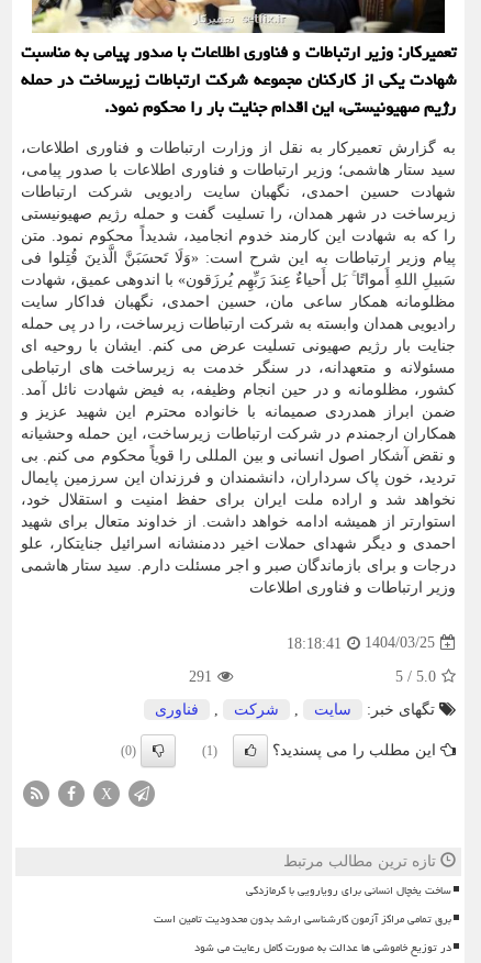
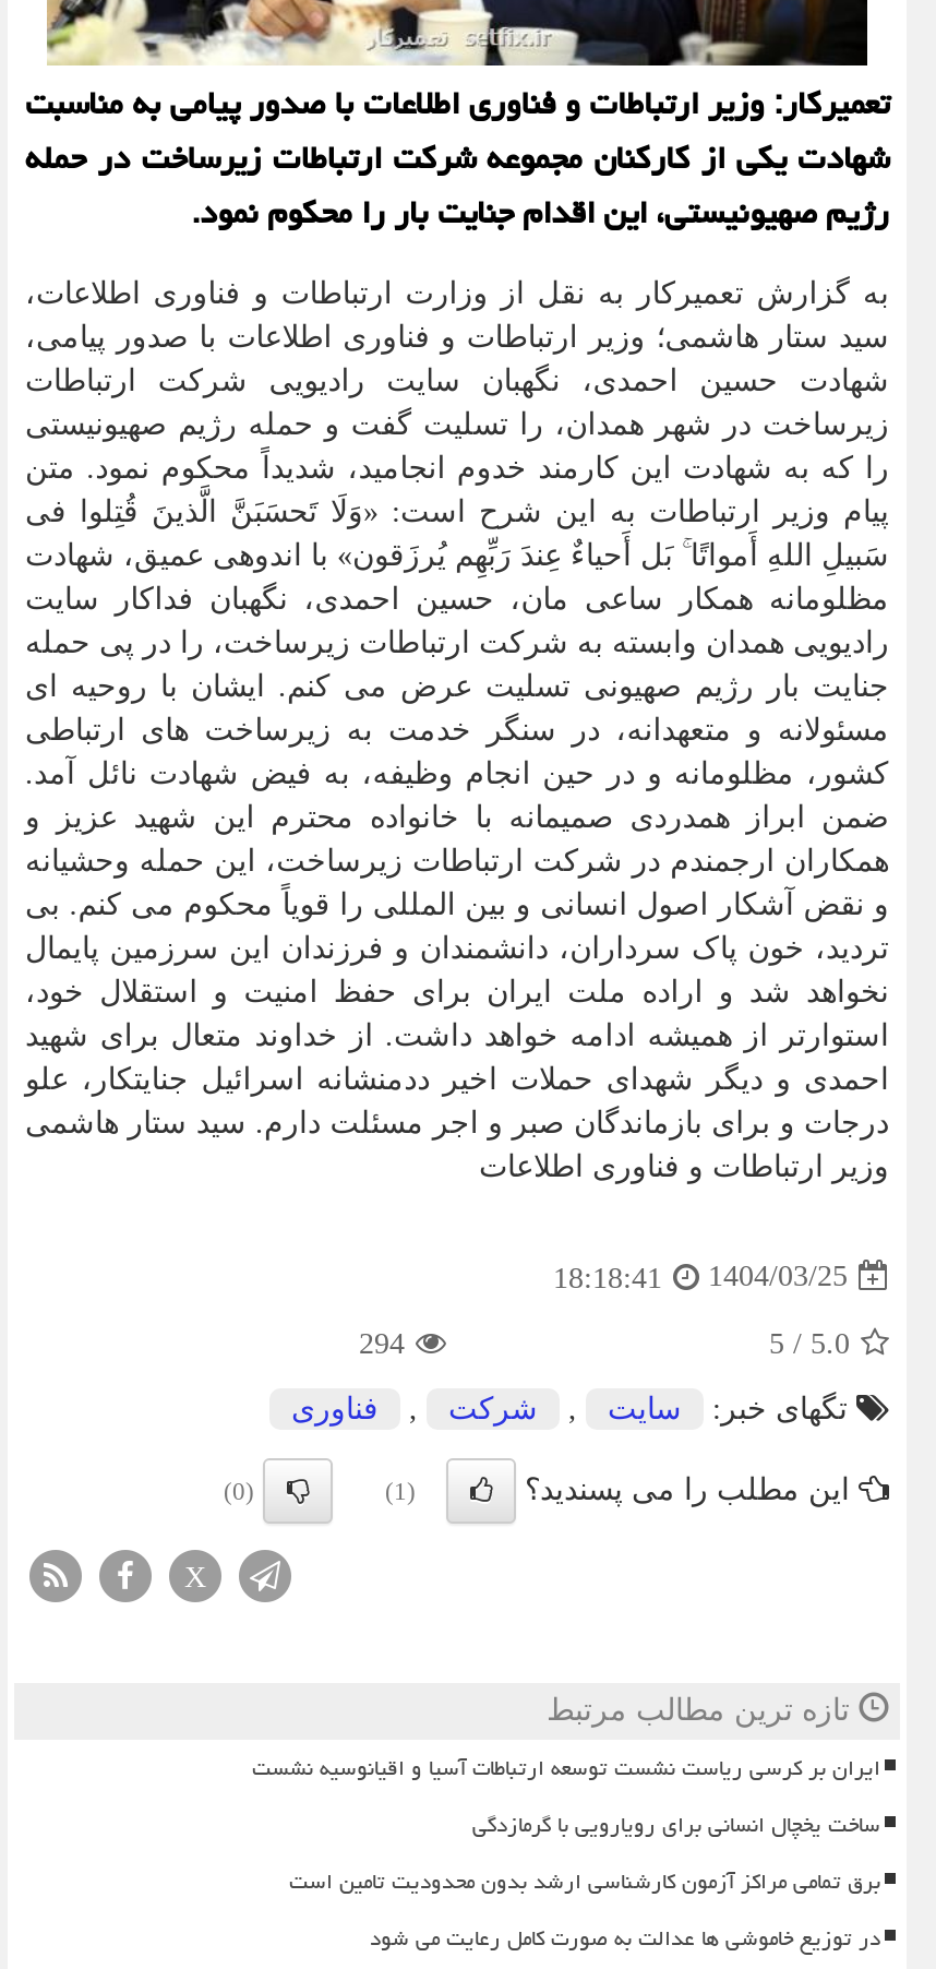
[189,668,212,685] 291 -> [359,1327,405,1359] 294
none -> [252,1746,880,1789] ایران بر کرسی ریاست نشست توسعه ارتباطات آسیا و اقیانوسیه نشست

